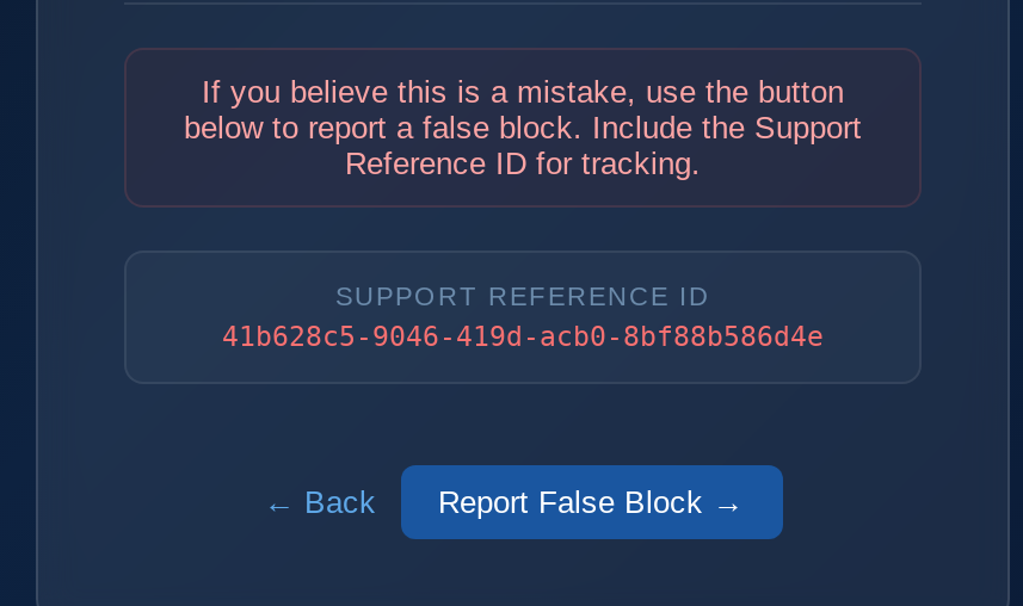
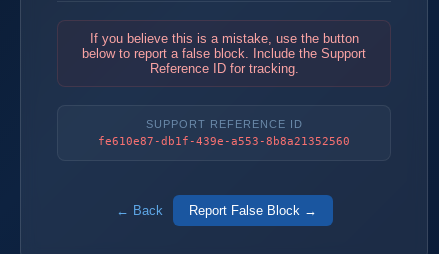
[222,320,824,353] 41b628c5-9046-419d-acb0-8bf88b586d4e -> [98,134,350,148] fe610e87-db1f-439e-a553-8b8a21352560

